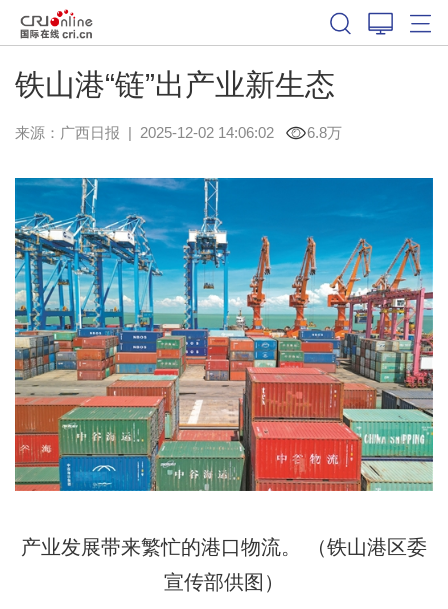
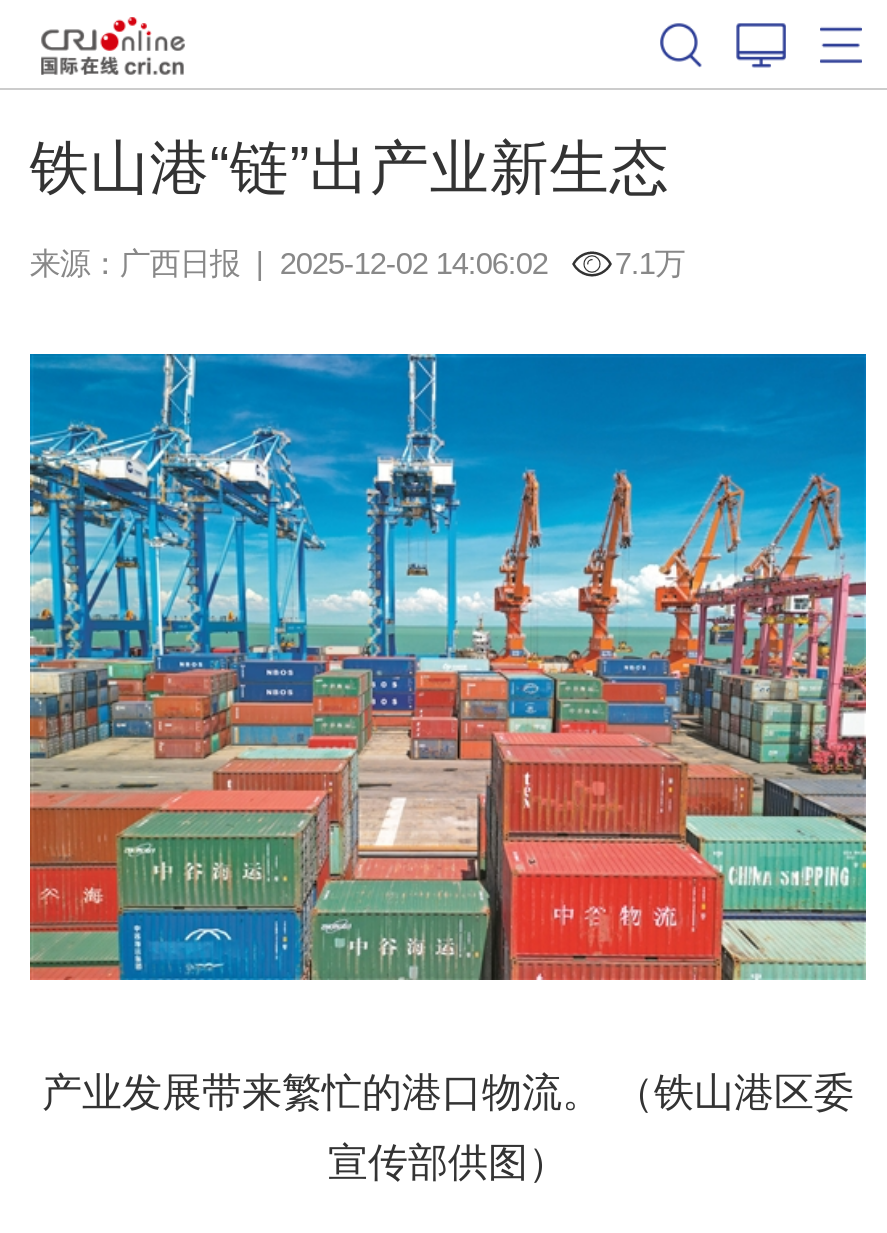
[307,124,342,141] 6.8万 -> [615,245,685,279] 7.1万

